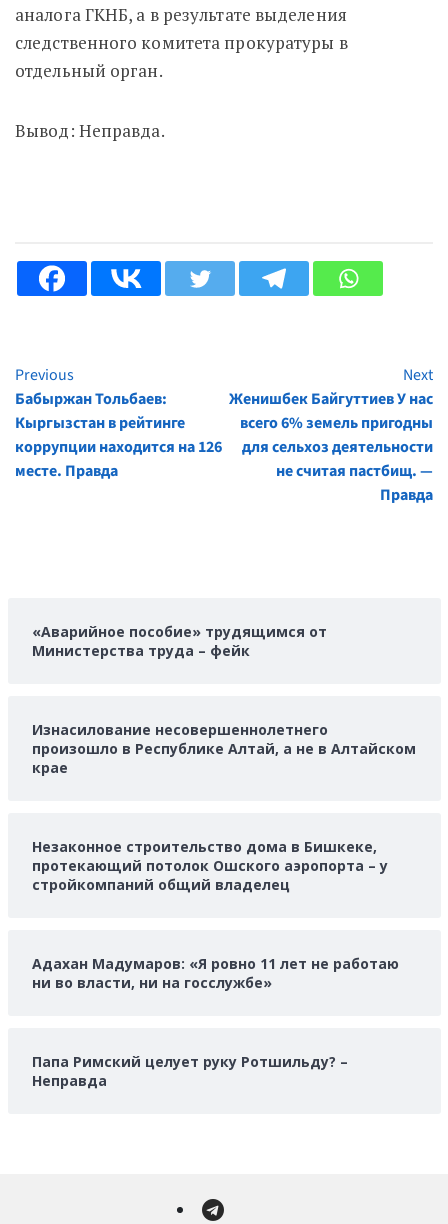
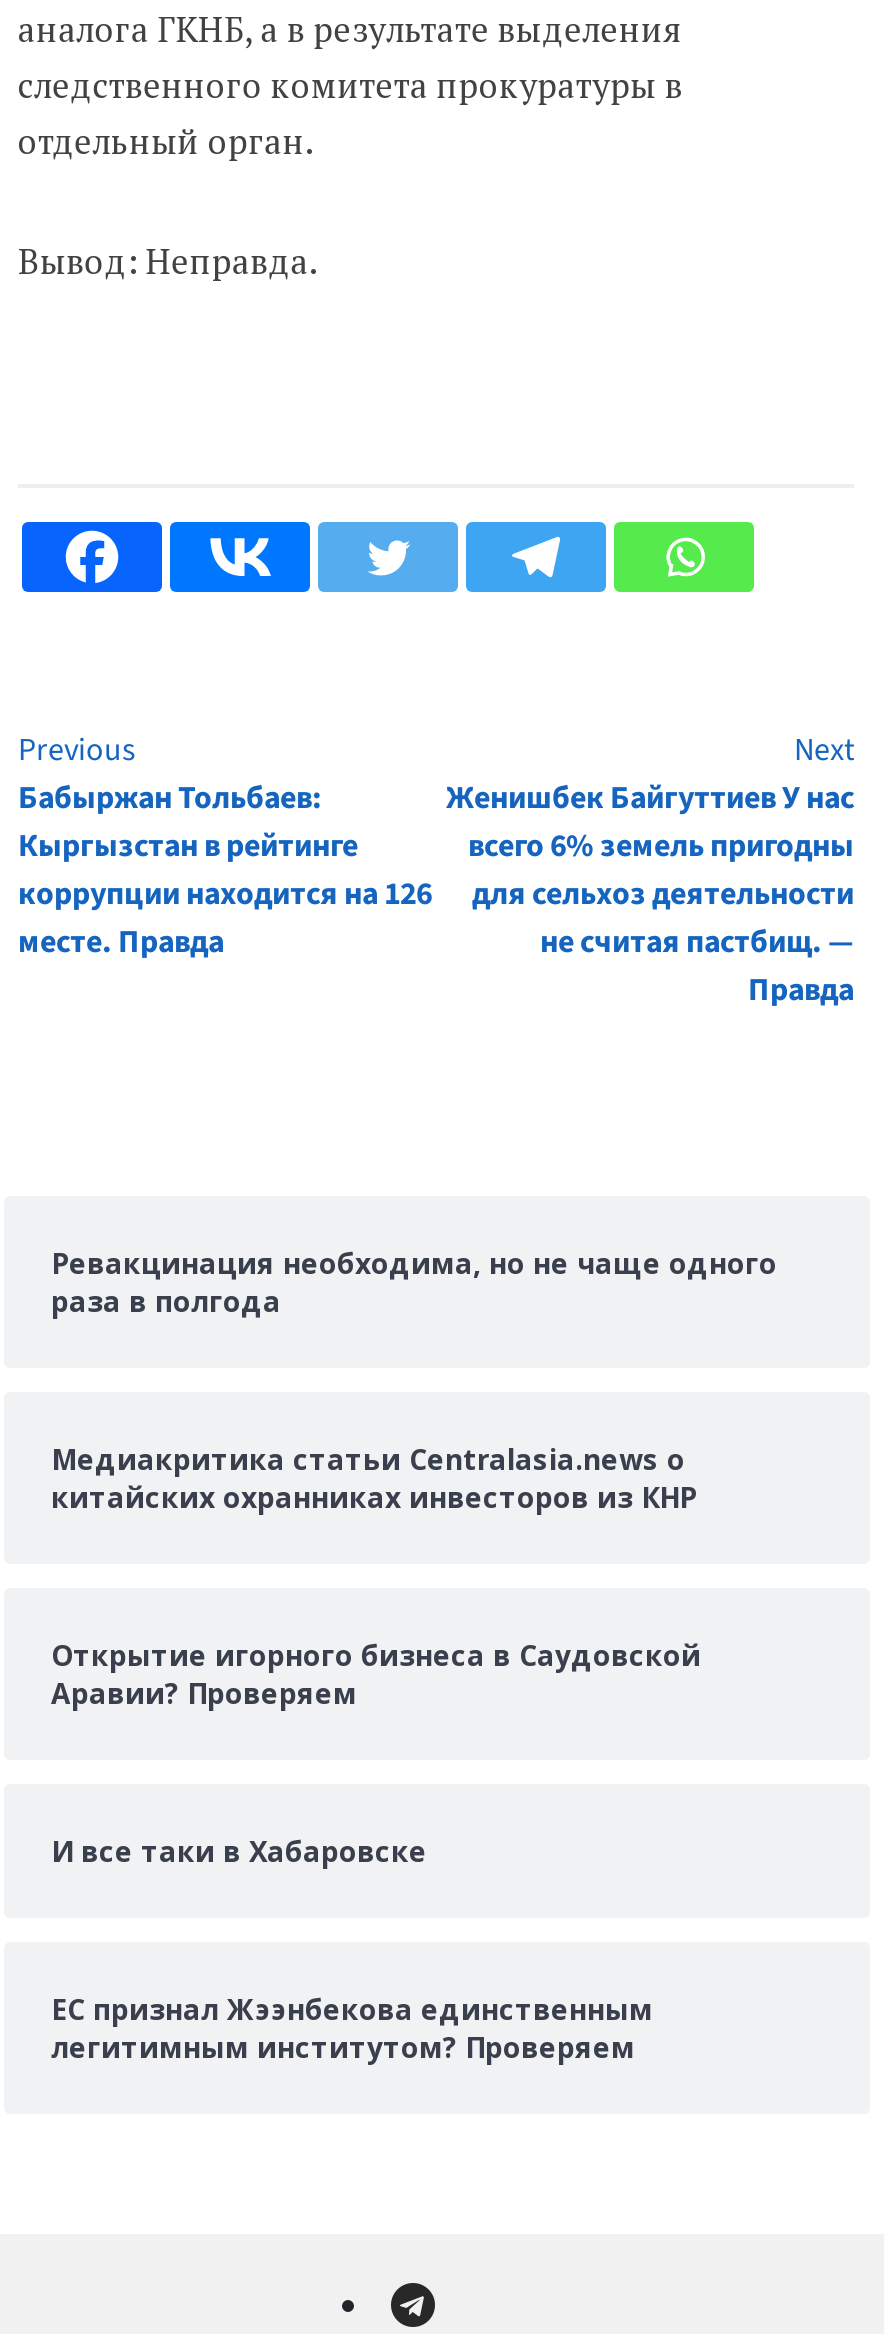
[31,622,326,660] «Аварийное пособие» трудящимся от | Министерства труда – фейк -> [51,1244,777,1320] Ревакцинация необходима, но не чаще одного | раза в полгода
[31,720,415,777] Изнасилование несовершеннолетнего | произошло в Республике Алтай, а не в Алтайском | крае -> [51,1440,697,1516] Медиакритика статьи Сentralasia.news о | китайских охранниках инвесторов из КНР
[31,837,387,894] Незаконное строительство дома в Бишкеке, | протекающий потолок Ошского аэропорта – у | стройкомпаний общий владелец -> [51,1636,701,1712] Открытие игорного бизнеса в Саудовской | Аравии? Проверяем
[31,954,398,992] Адахан Мадумаров: «Я ровно 11 лет не работаю | ни во власти, ни на госслужбе» -> [51,1832,427,1870] И все таки в Хабаровске
[31,1052,347,1090] Папа Римский целует руку Ротшильду? – | Неправда -> [51,1990,653,2066] ЕС признал Жээнбекова единственным | легитимным институтом? Проверяем

